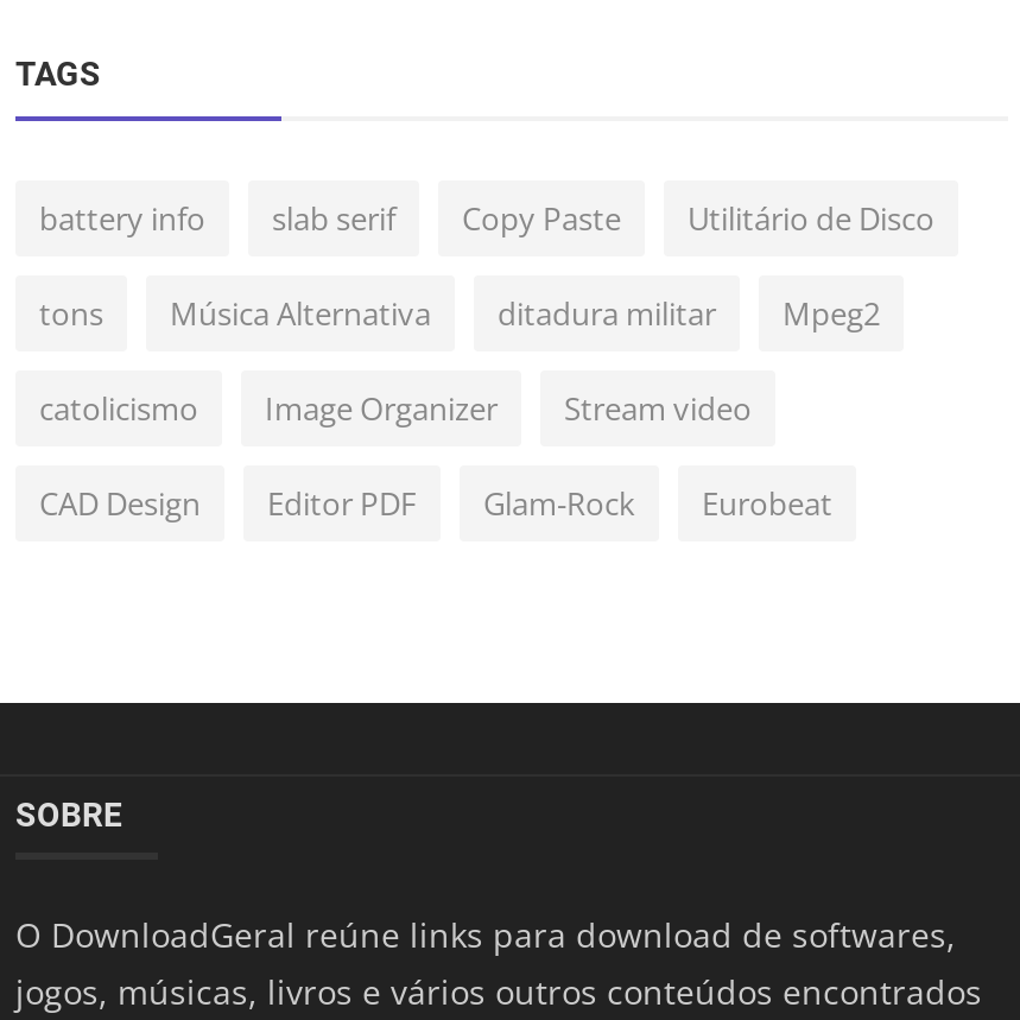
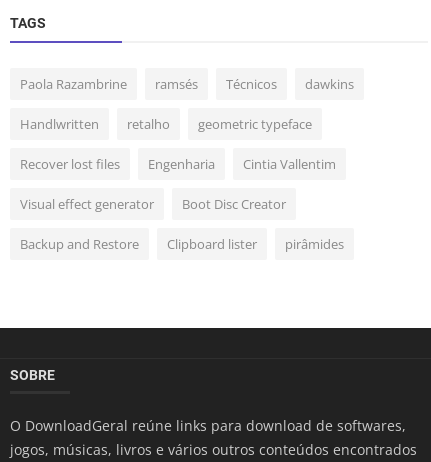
[39,196,935,524] battery info | slab serif | Copy Paste | Utilitário de Disco | tons | Música Alternativa | ditadura militar | Mpeg2 | catolicismo | Image Organizer | Stream video | CAD Design | Editor PDF | Glam-Rock | Eurobeat -> [20,75,354,253] Paola Razambrine | ramsés | Técnicos | dawkins | Handlwritten | retalho | geometric typeface | Recover lost files | Engenharia | Cintia Vallentim | Visual effect generator | Boot Disc Creator | Backup and Restore | Clipboard lister | pirâmides

